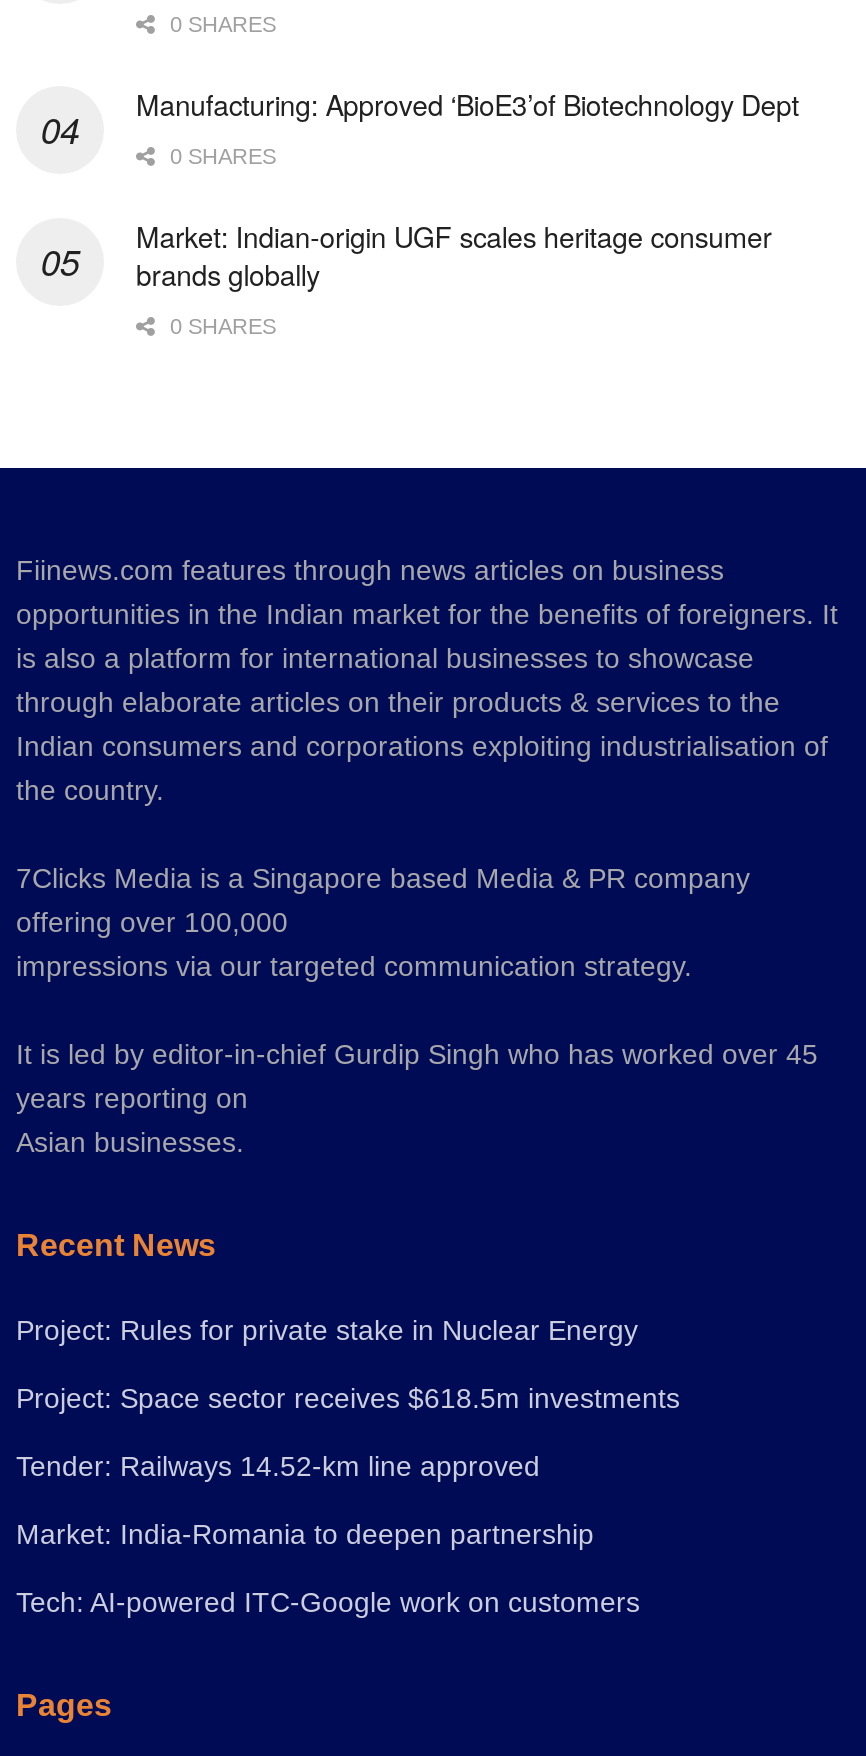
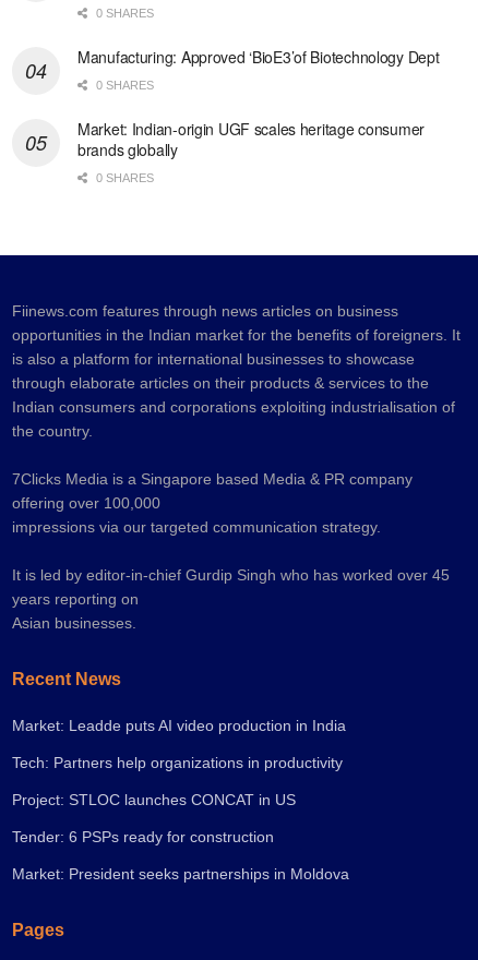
[16,1314,638,1346] Project: Rules for private stake in Nuclear Energy -> [12,717,346,734] Market: Leadde puts AI video production in India
[16,1382,680,1414] Project: Space sector receives $618.5m investments -> [12,754,343,771] Tech: Partners help organizations in productivity
[16,1450,540,1482] Tender: Railways 14.52-km line approved -> [12,791,296,808] Project: STLOC launches CONCAT in US
[16,1518,594,1550] Market: India-Romania to deepen partnership -> [12,828,274,845] Tender: 6 PSPs ready for construction
[16,1586,640,1618] Tech: AI-powered ITC-Google work on customers -> [12,865,349,883] Market: President seeks partnerships in Moldova

